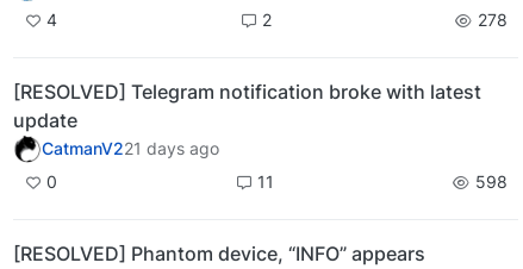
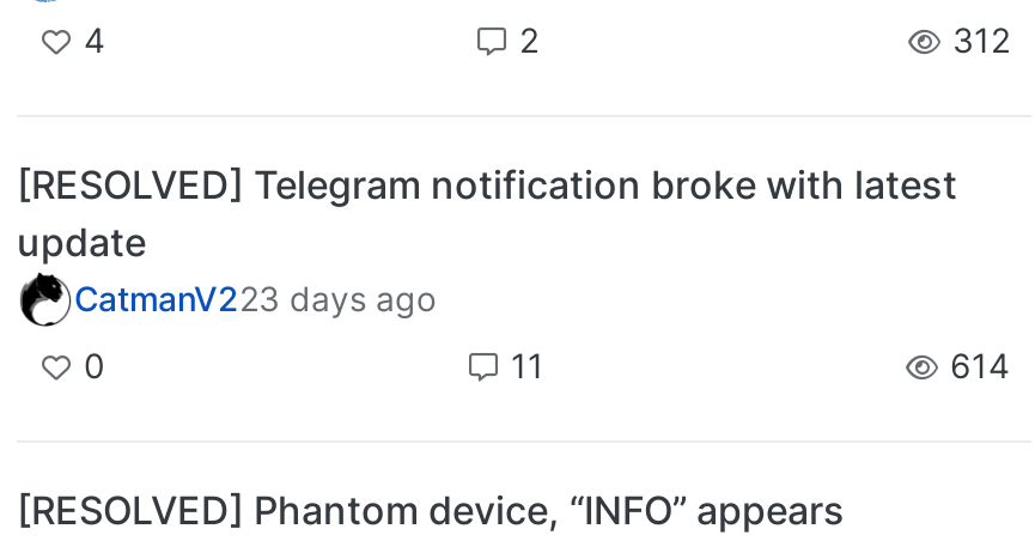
[473,9,508,30] 278 -> [943,19,1010,59] 312
[42,138,219,158] CatmanV221 days ago -> [74,277,436,318] CatmanV223 days ago
[471,171,508,192] 598 -> [940,345,1010,385] 614

